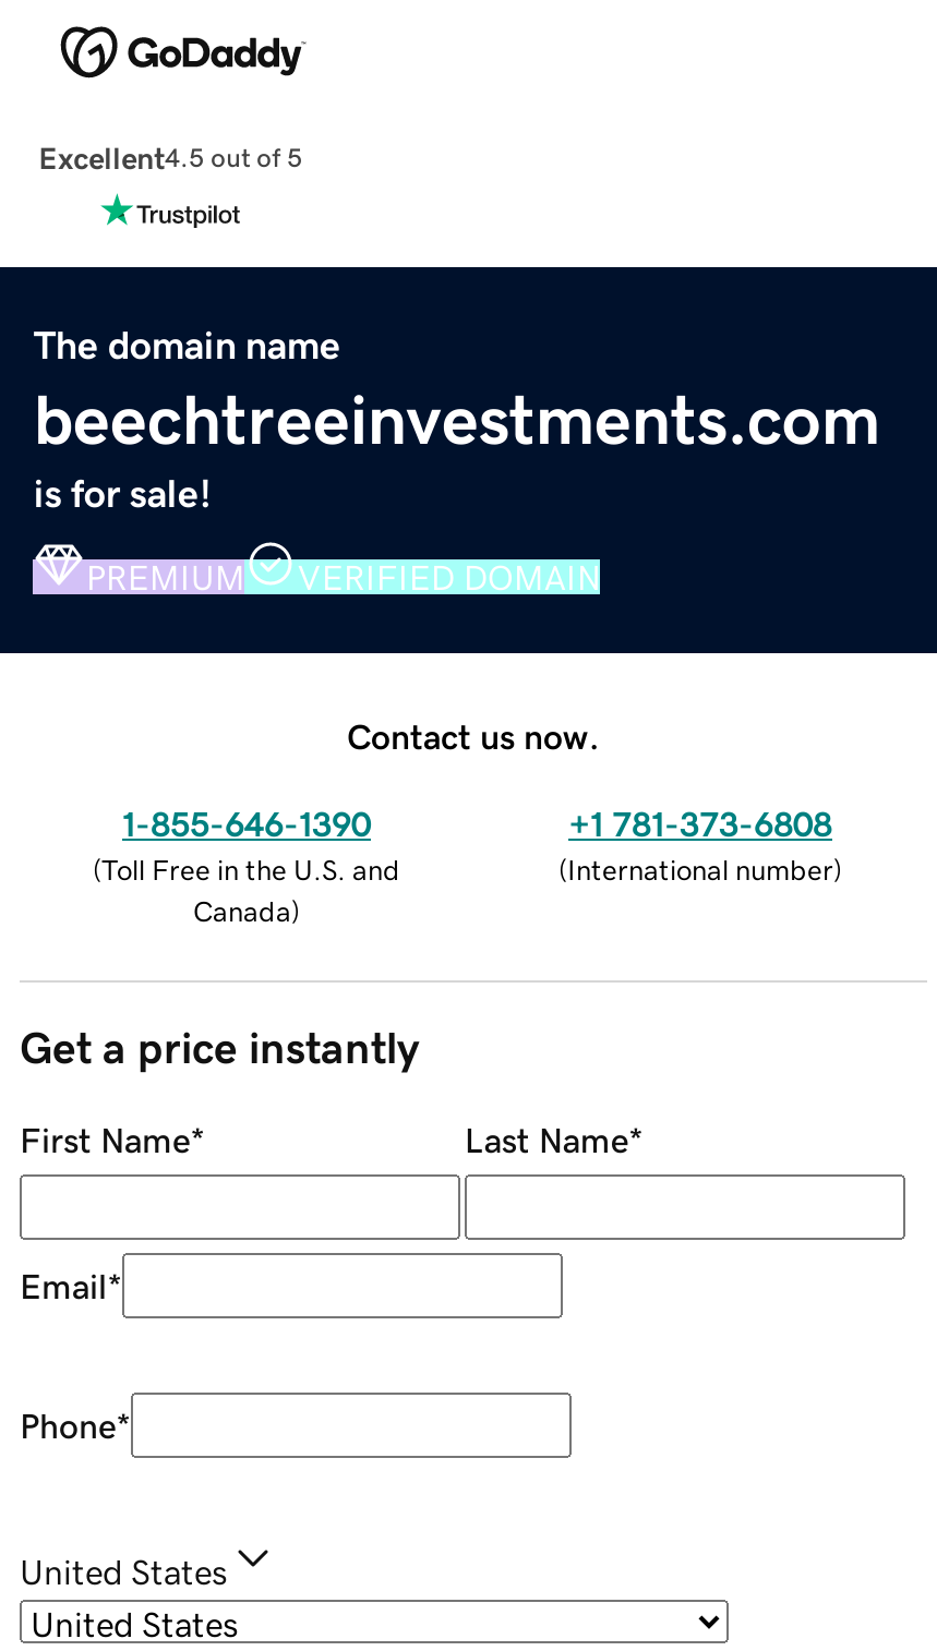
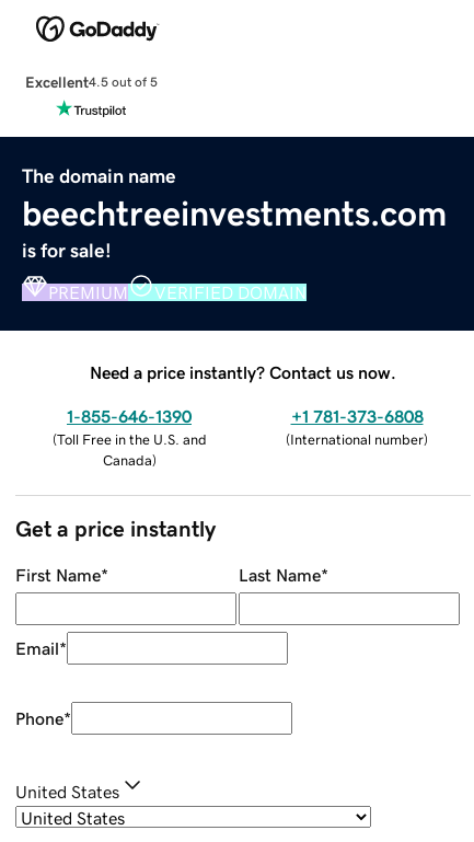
[347,718,600,753] Contact us now. -> [90,363,396,381] Need a price instantly? Contact us now.

